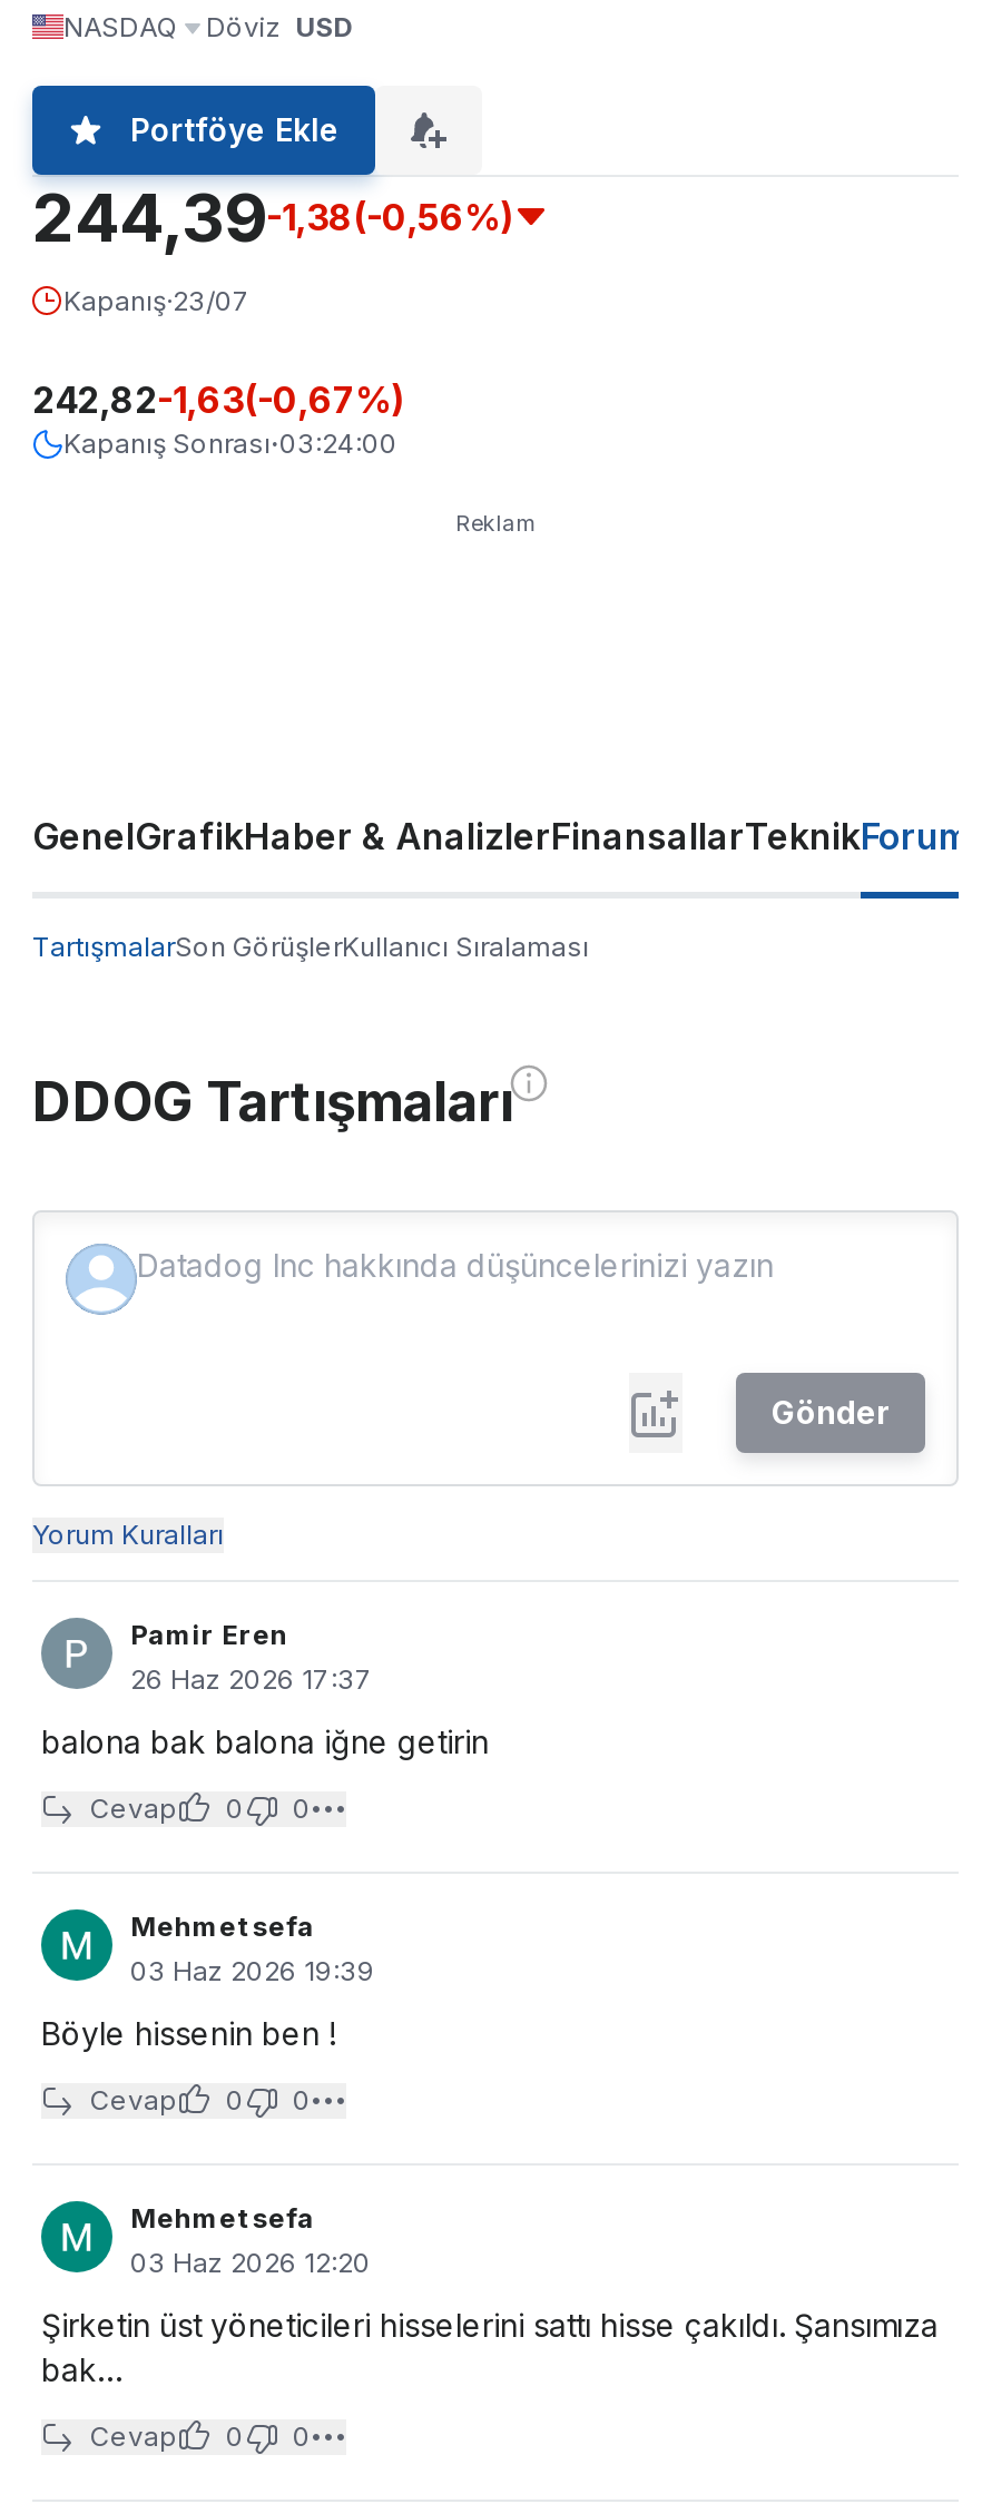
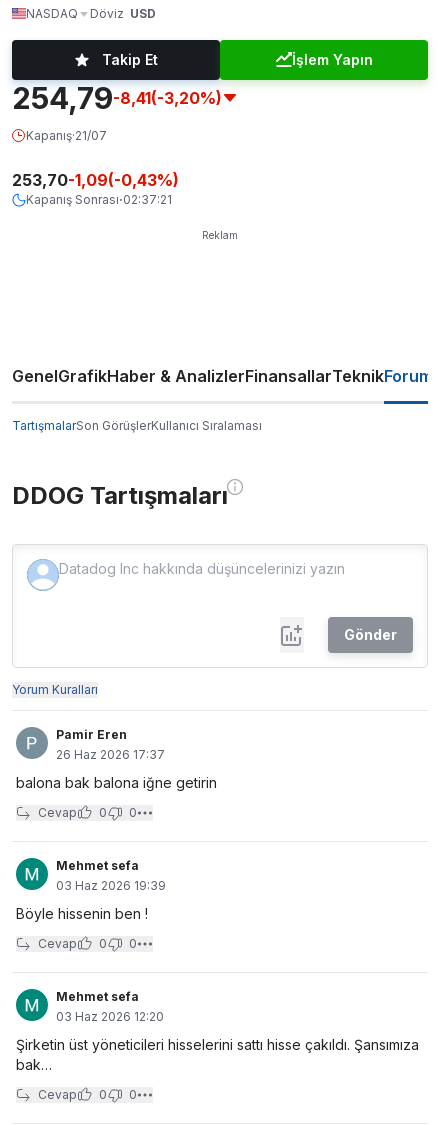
[32,110,513,317] Portföye Ekle | 244,39-1,38(-0,56%) | Kapanış·23/07 -> [12,51,372,143] Takip Et | İşlem Yapın | 254,79-8,41(-3,20%) | Kapanış·21/07
[32,377,404,422] 242,82-1,63(-0,67%) -> [12,170,179,190] 253,70-1,09(-0,43%)
[63,426,397,460] Kapanış Sonrası ·03:24:00 -> [26,192,172,207] Kapanış Sonrası ·02:37:21

